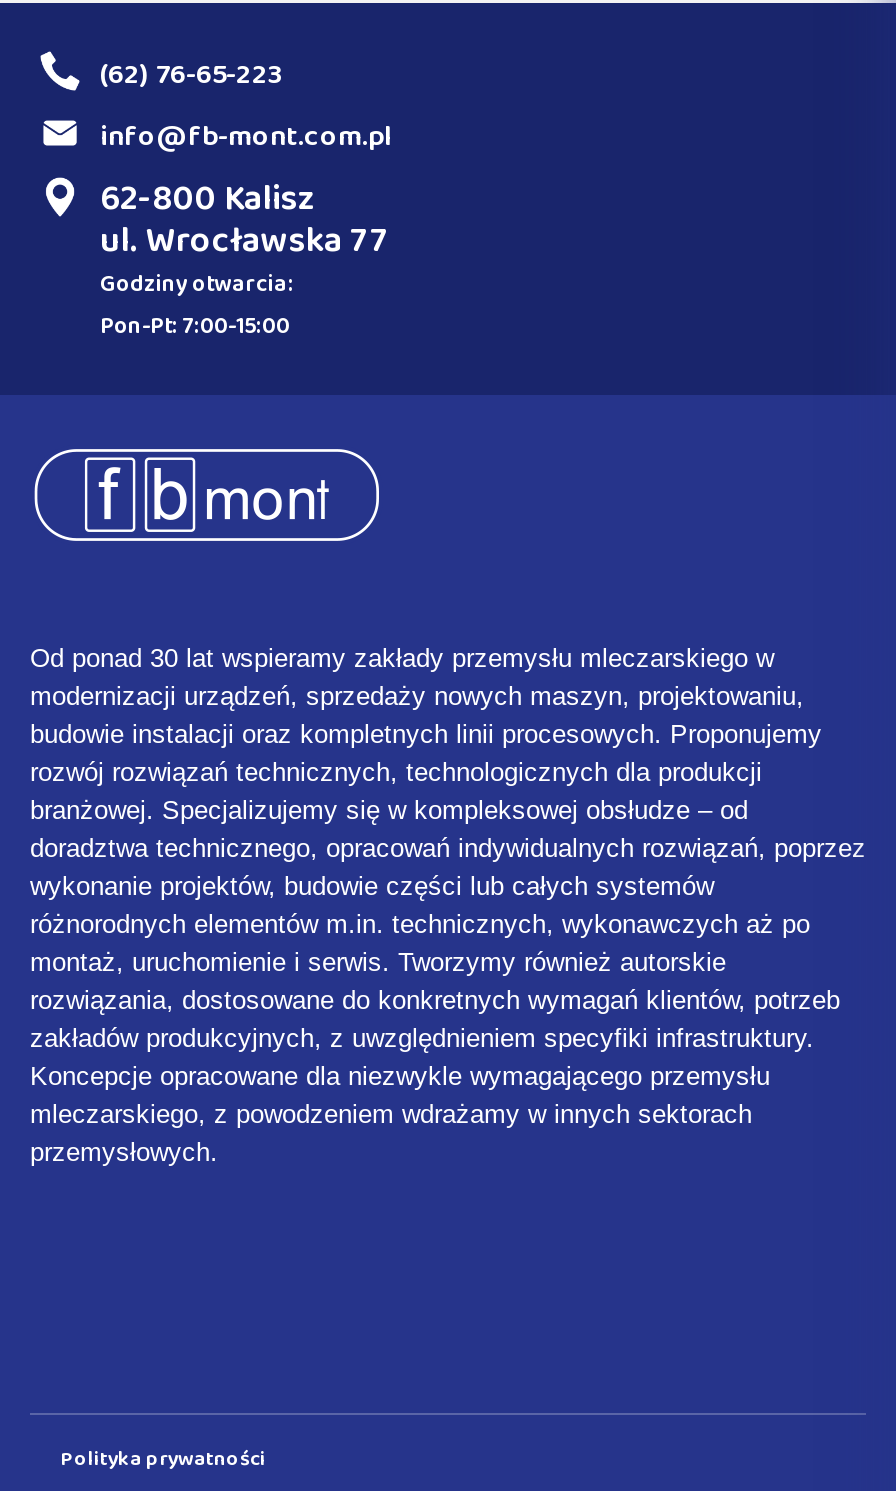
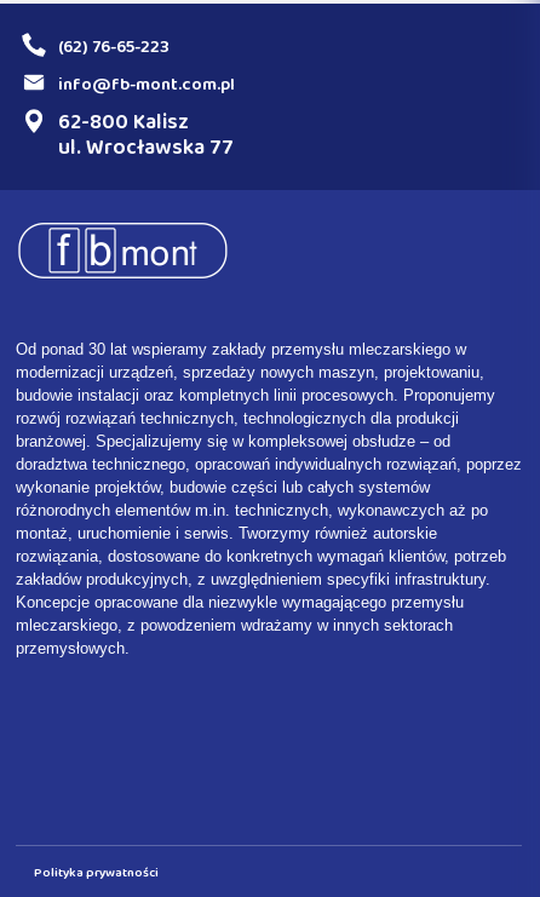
[100,266,294,344] Godziny otwarcia: | Pon-Pt: 7:00-15:00 -> none
moved [30,644,866,1168] -> [16,341,522,658]: Od ponad 30 lat wspieramy zakłady przemysłu mleczarskiego w | modernizacji urządzeń, sprzedaży nowych maszyn, projektowaniu, | budowie instalacji oraz kompletnych linii procesowych. Proponujemy | ... | mleczarskiego, z powodzeniem wdrażamy w innych sektorach | przemysłowych.

